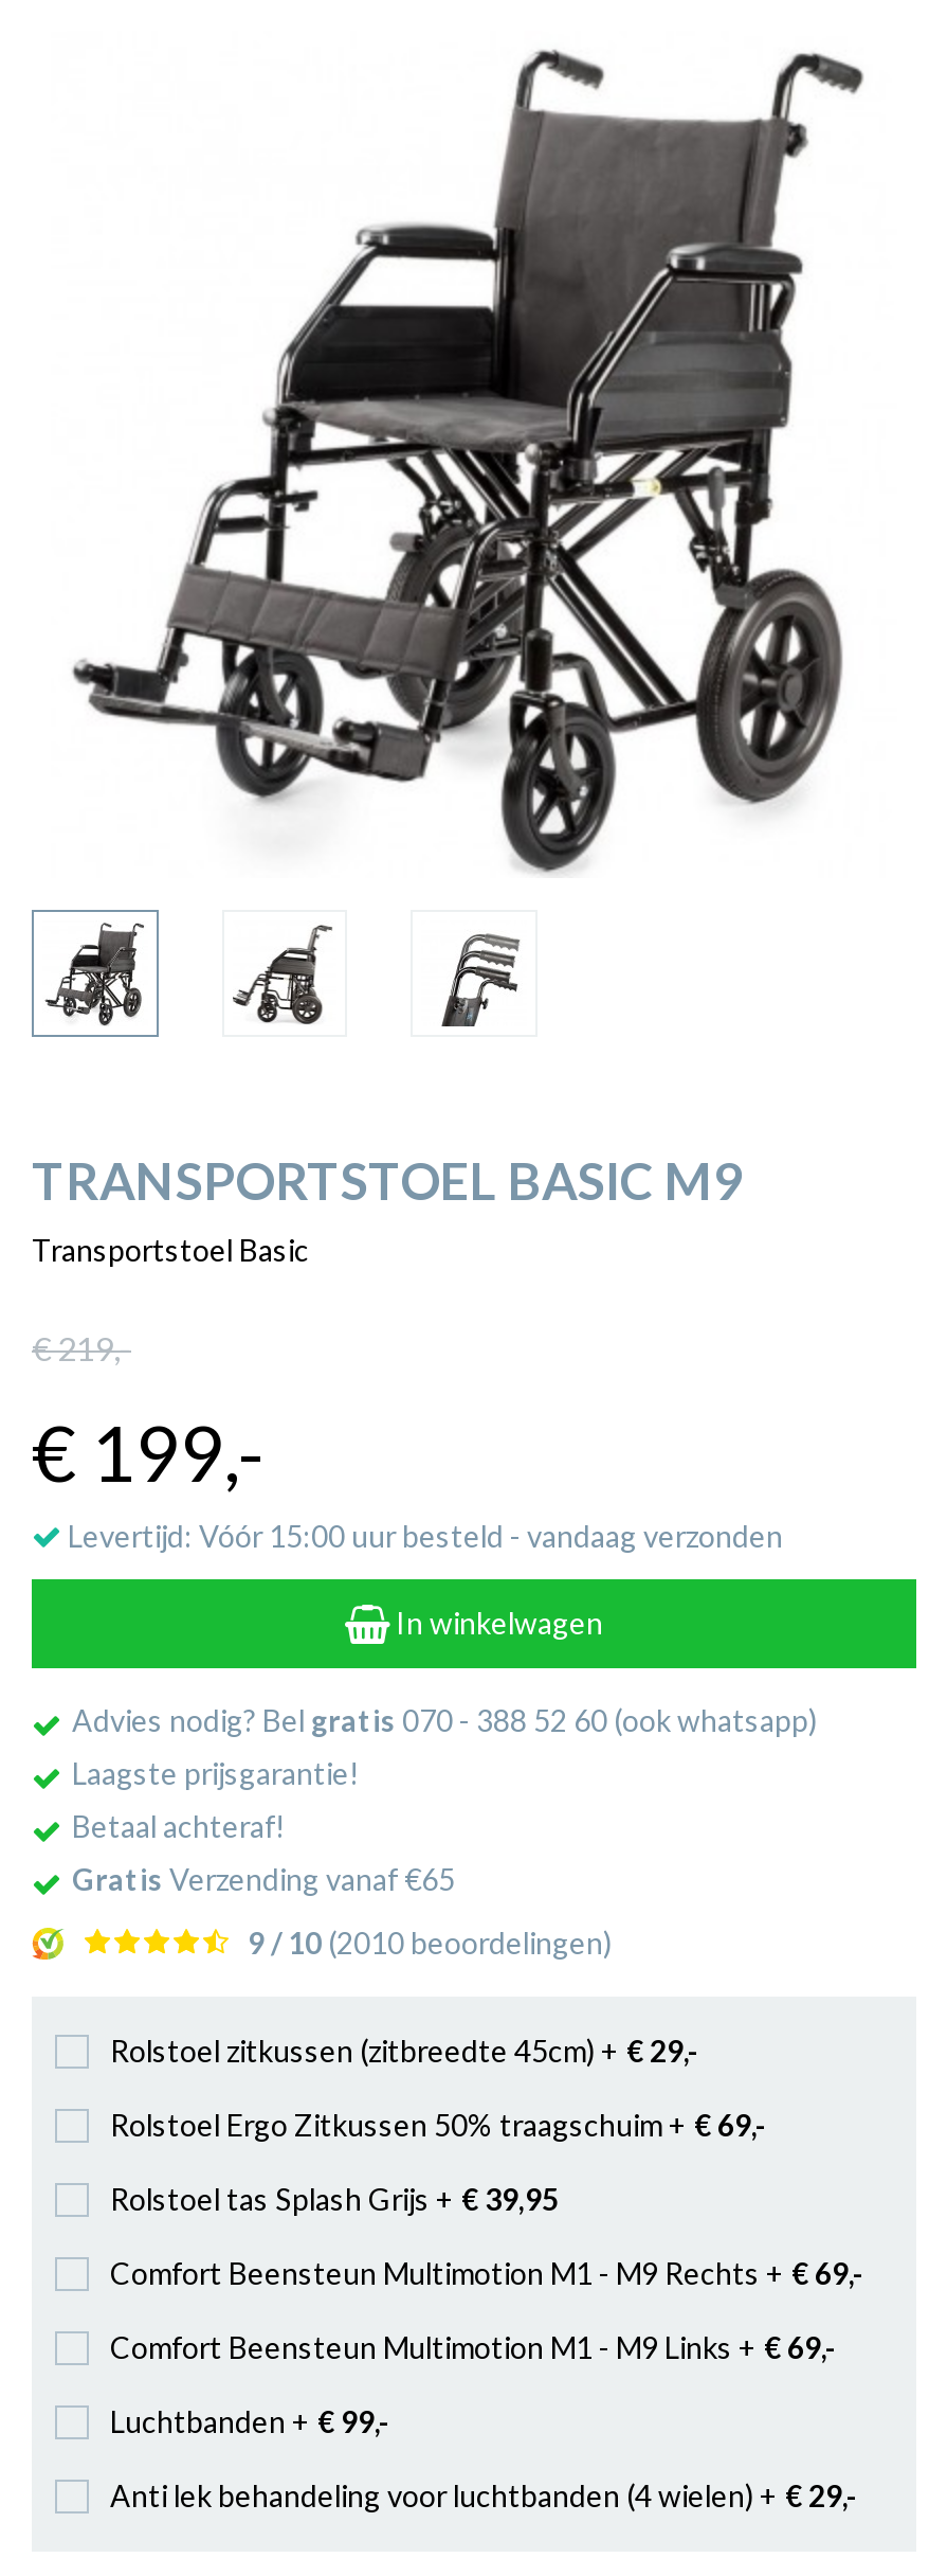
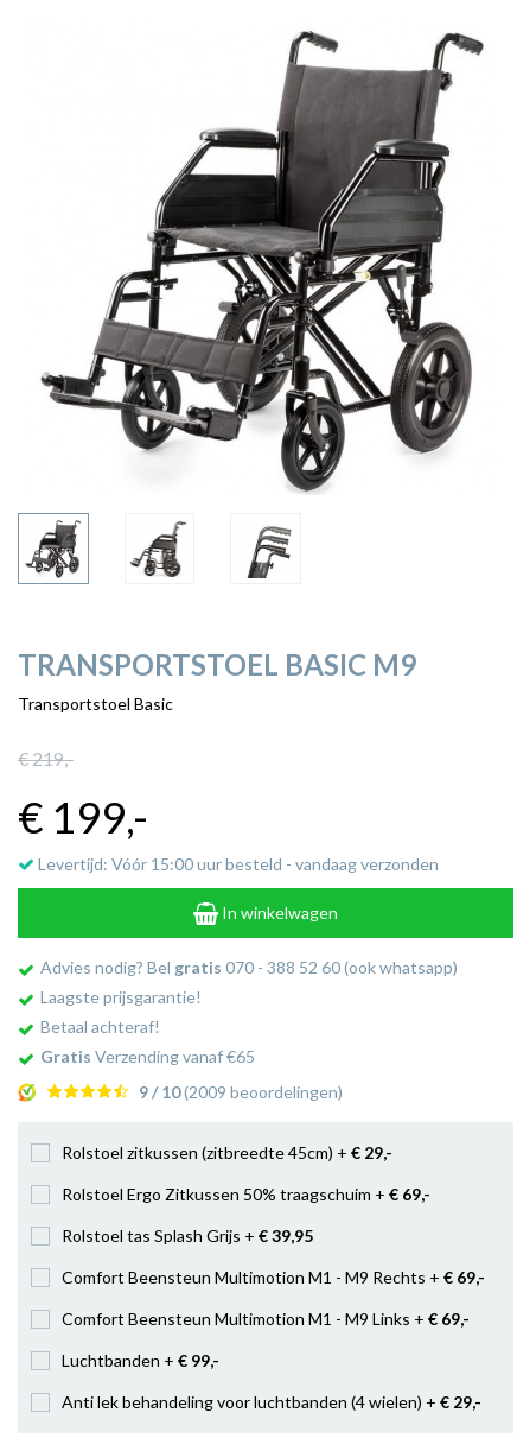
[248,1924,612,1960] 9 / 10 (2010 beoordelingen) -> [139,1081,343,1101] 9 / 10 (2009 beoordelingen)

